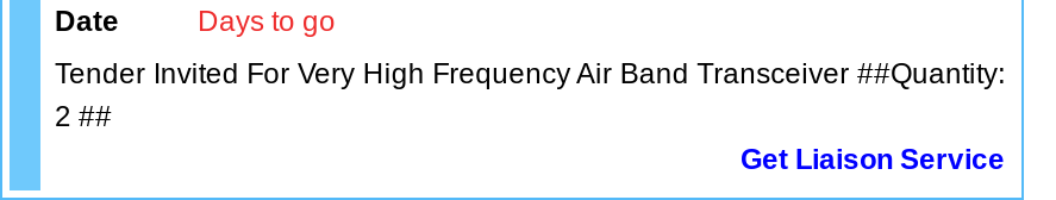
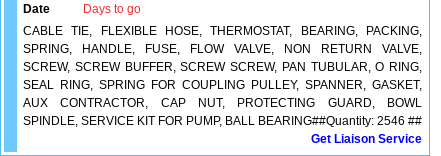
[55,57,1005,133] Tender Invited For Very High Frequency Air Band Transceiver ##Quantity: | 2 ## -> [23,24,422,128] CABLE TIE, FLEXIBLE HOSE, THERMOSTAT, BEARING, PACKING, | SPRING, HANDLE, FUSE, FLOW VALVE, NON RETURN VALVE, | SCREW, SCREW BUFFER, SCREW SCREW, PAN TUBULAR, O RING, | SEAL RING, SPRING FOR COUPLING PULLEY, SPANNER, GASKET, | AUX CONTRACTOR, CAP NUT, PROTECTING GUARD, BOWL | SPINDLE, SERVICE KIT FOR PUMP, BALL BEARING##Quantity: 2546 ##

